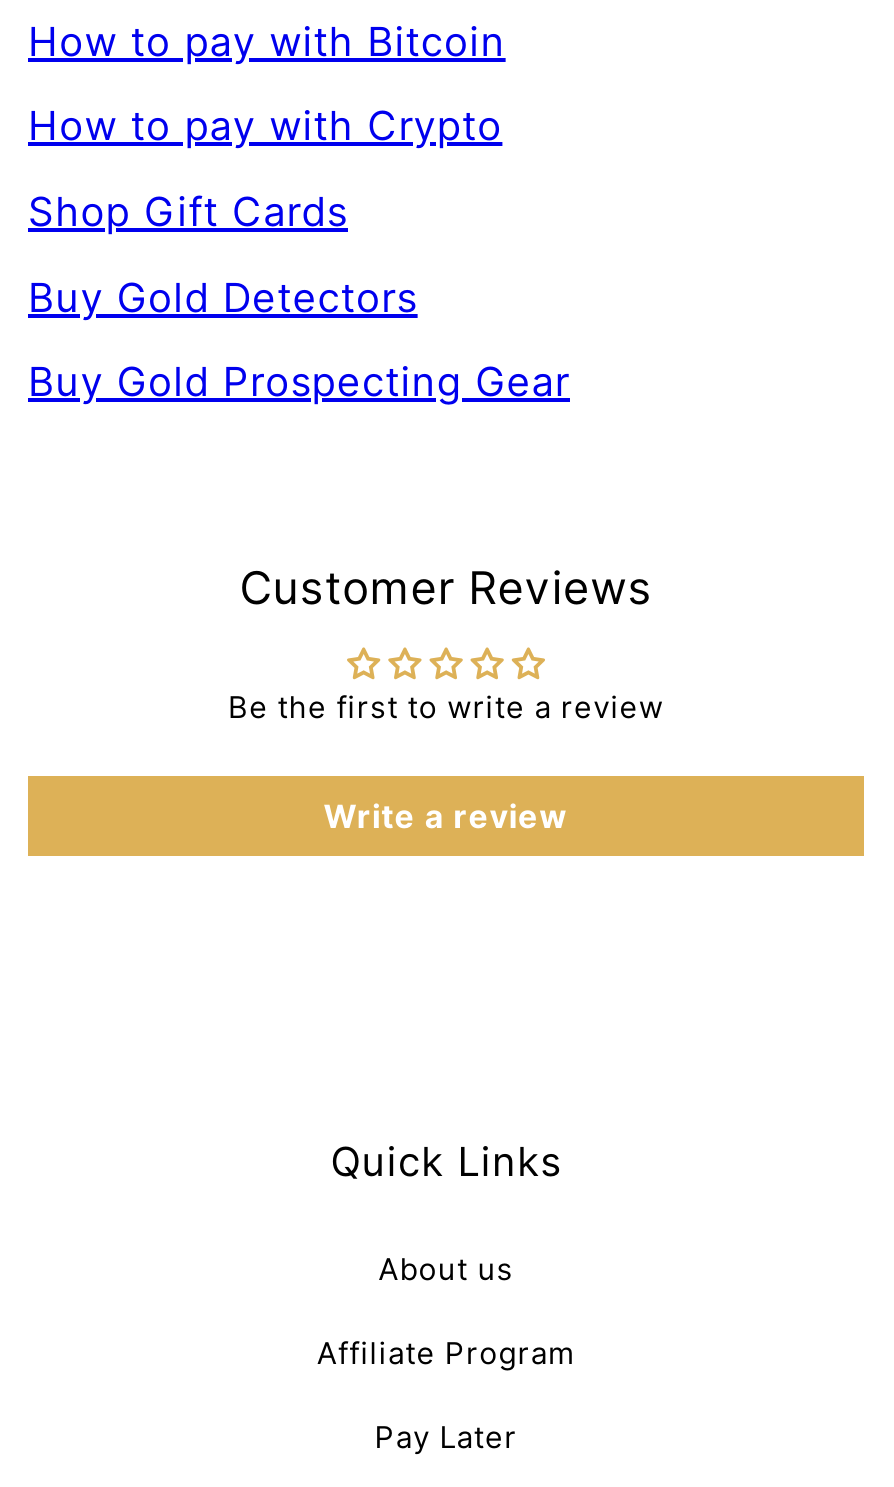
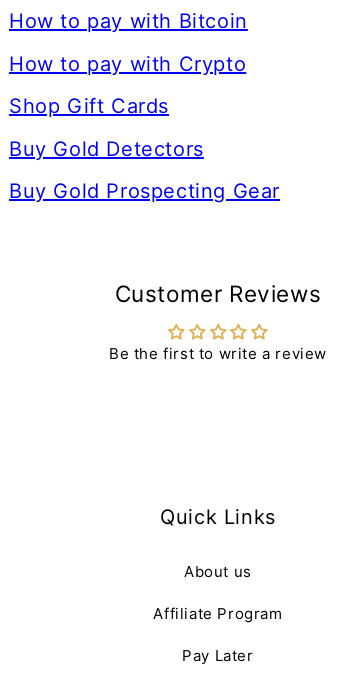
[324,795,568,835] Write a review -> none

